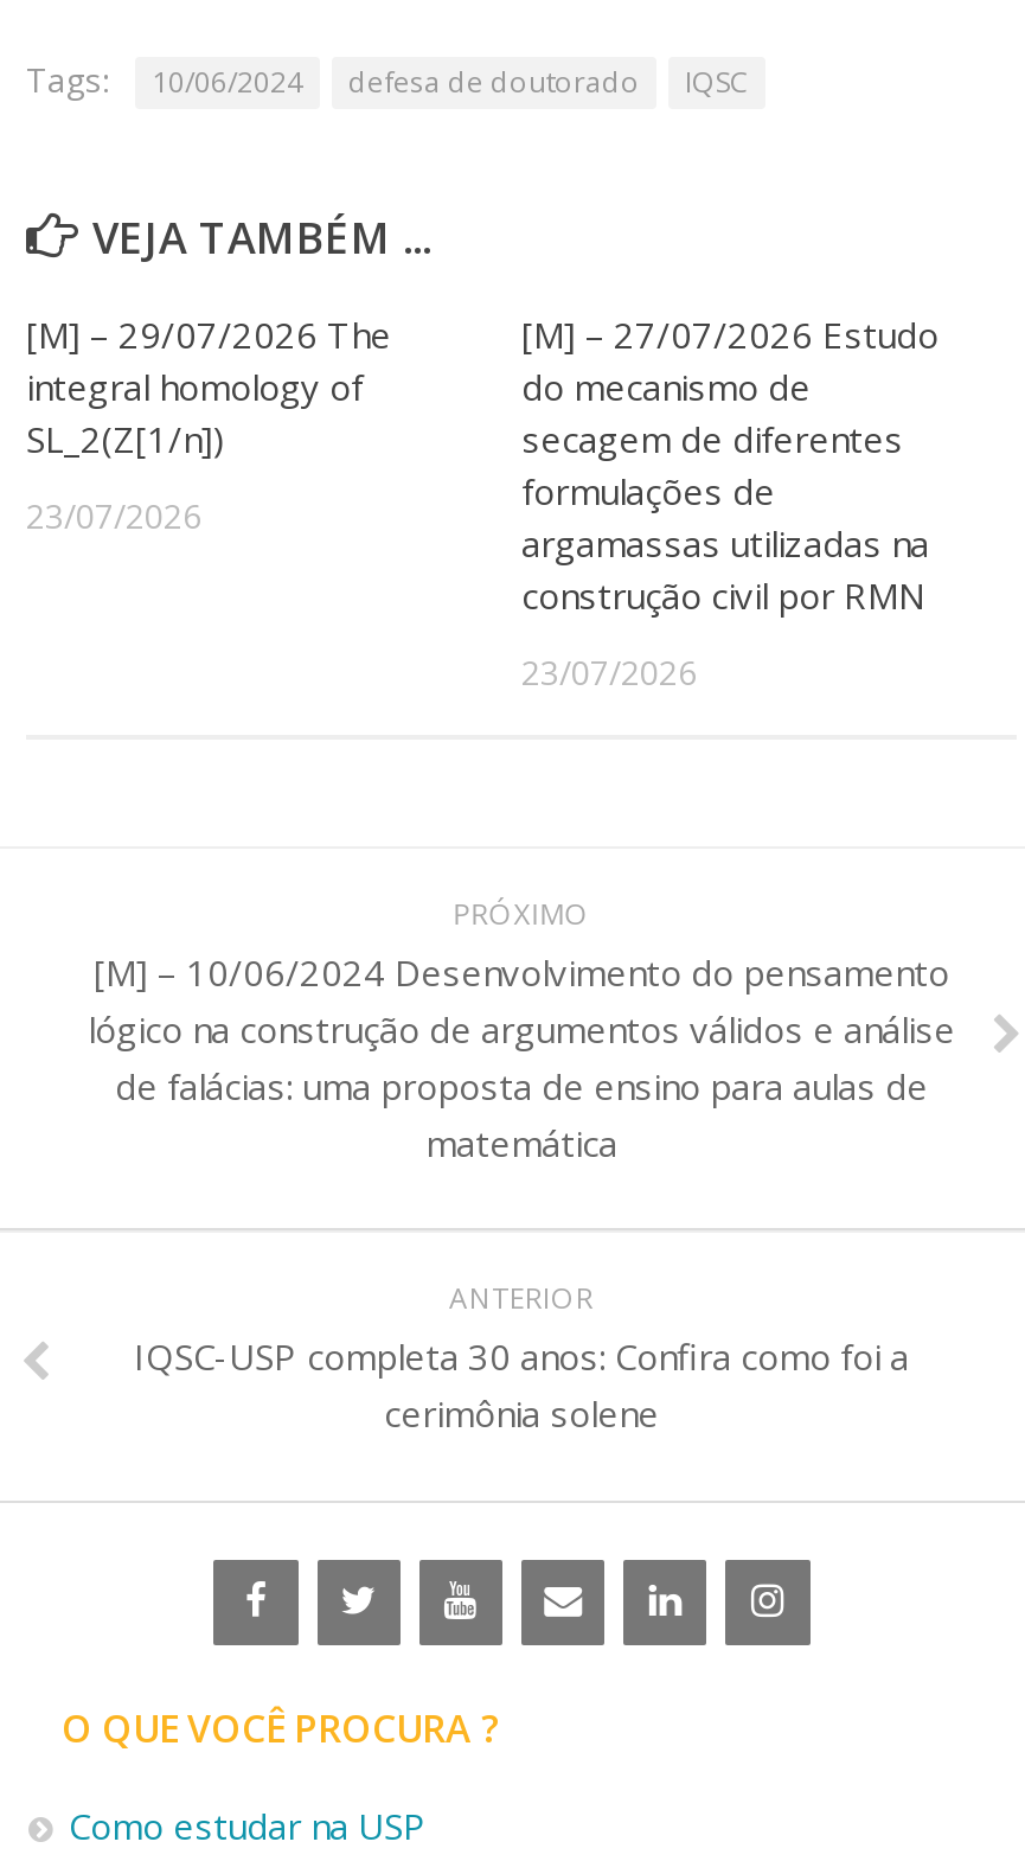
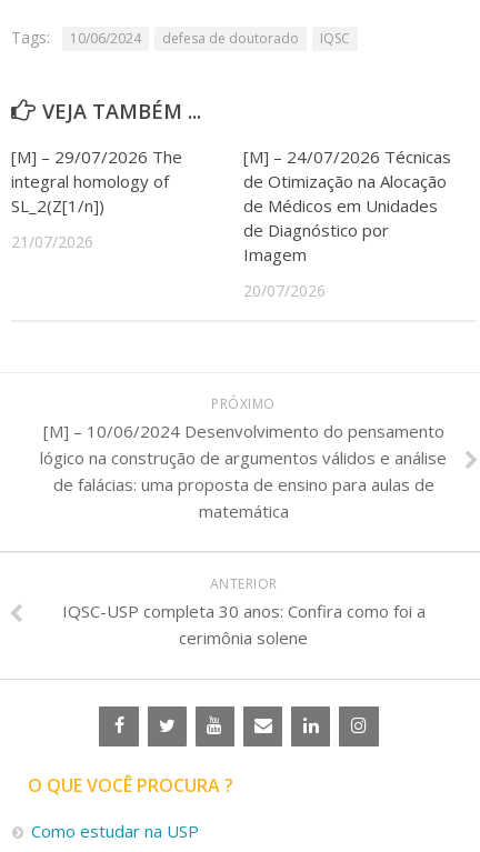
[521,310,938,618] [M] – 27/07/2026 Estudo | do mecanismo de | secagem de diferentes | formulações de | argamassas utilizadas na | construção civil por RMN -> [243,145,451,265] [M] – 24/07/2026 Técnicas | de Otimização na Alocação | de Médicos em Unidades | de Diagnóstico por | Imagem
[26,492,201,537] 23/07/2026 -> [11,231,93,252] 21/07/2026
[521,649,697,694] 23/07/2026 -> [243,280,326,301] 20/07/2026

